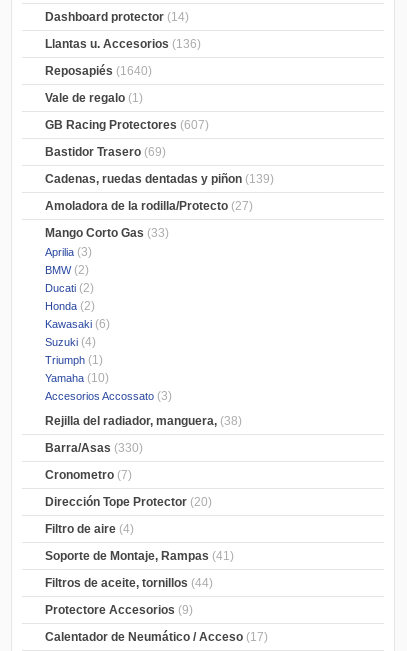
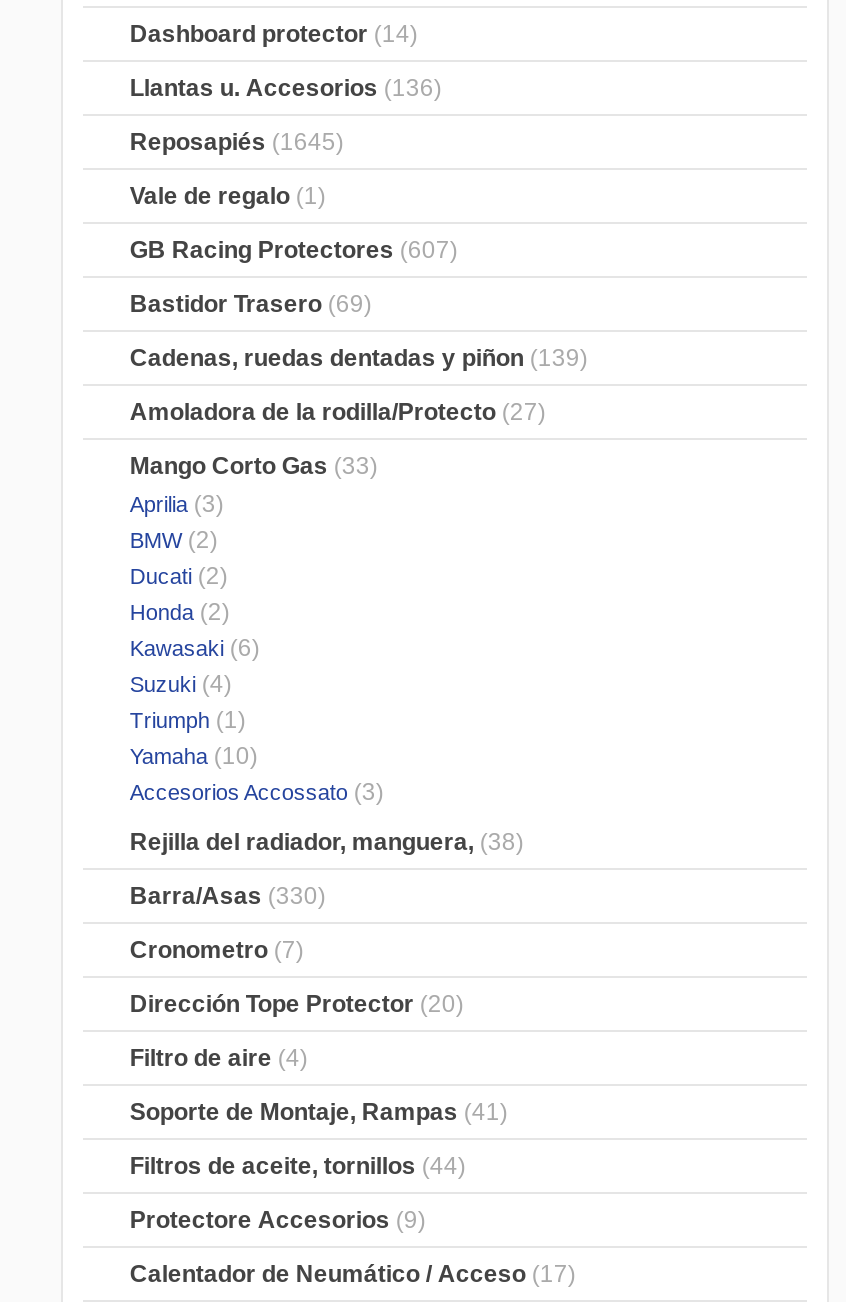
[45,64,152,78] Reposapiés (1640) -> [130,128,344,156] Reposapiés (1645)

